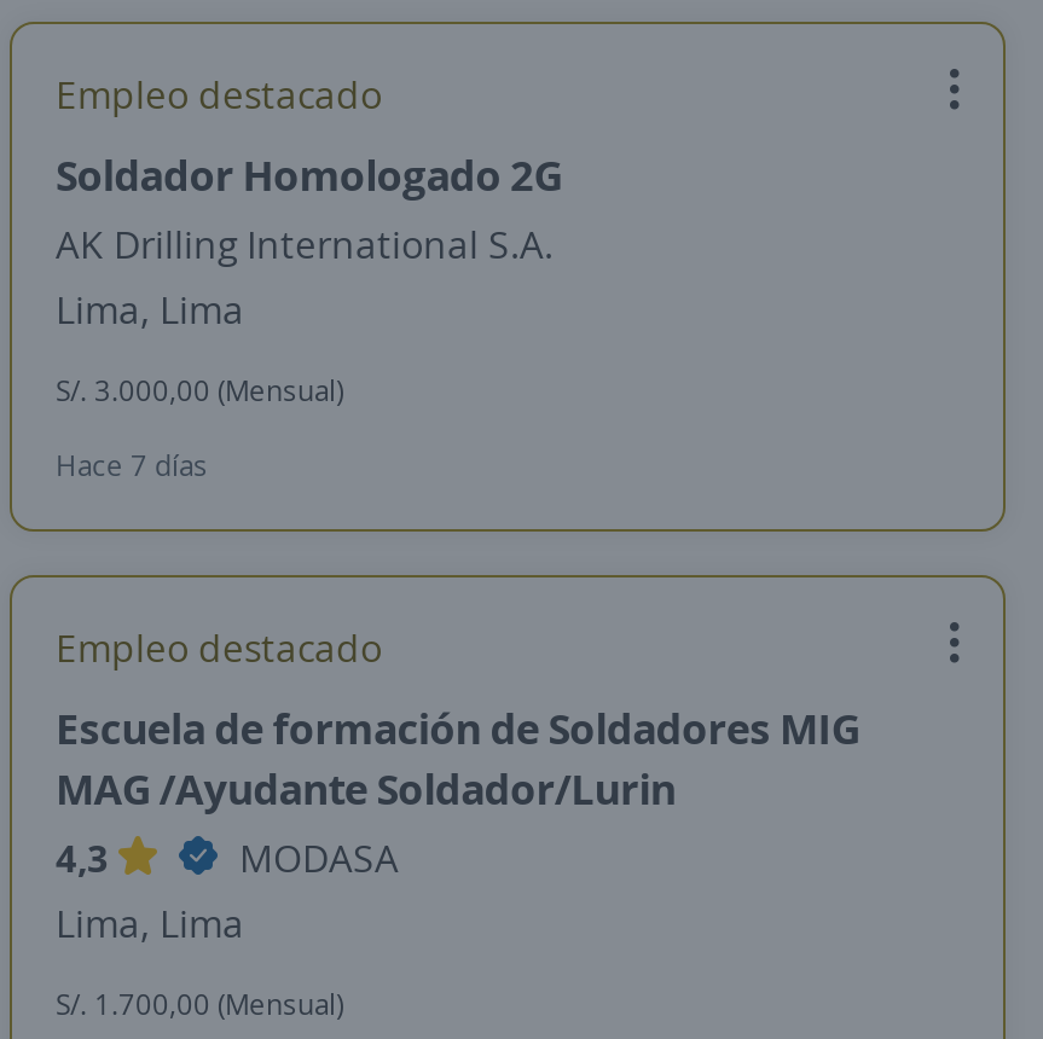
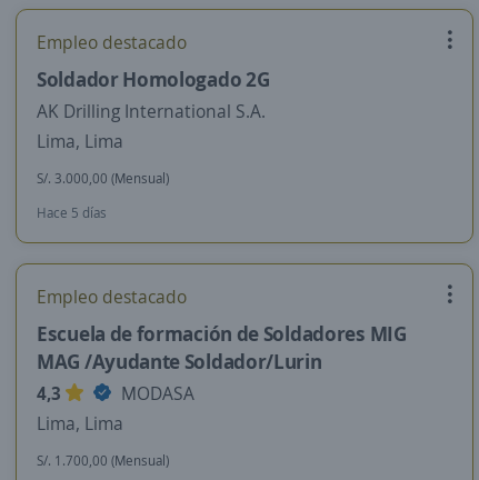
[56,445,208,486] Hace 7 días -> [37,203,107,222] Hace 5 días

